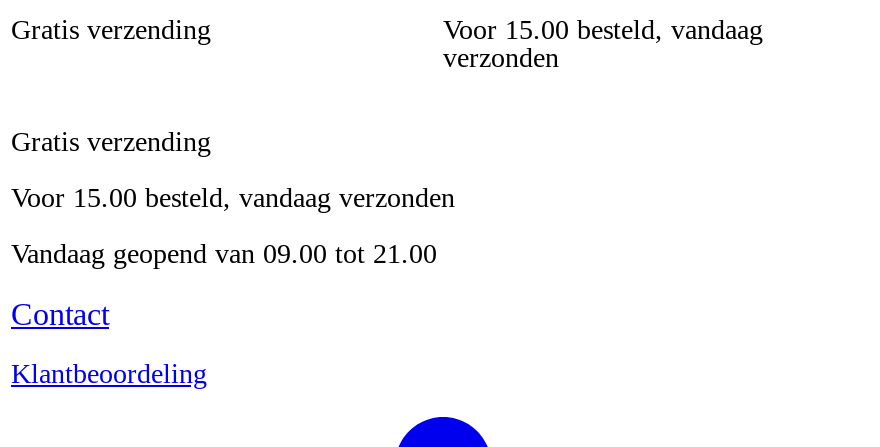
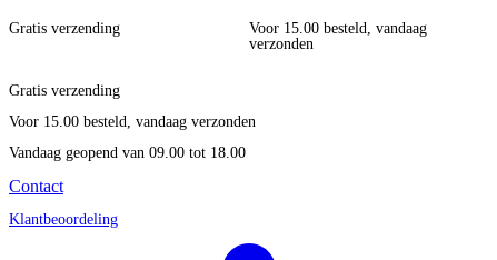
[11,239,437,269] Vandaag geopend van 09.00 tot 21.00 -> [9,144,246,161] Vandaag geopend van 09.00 tot 18.00

